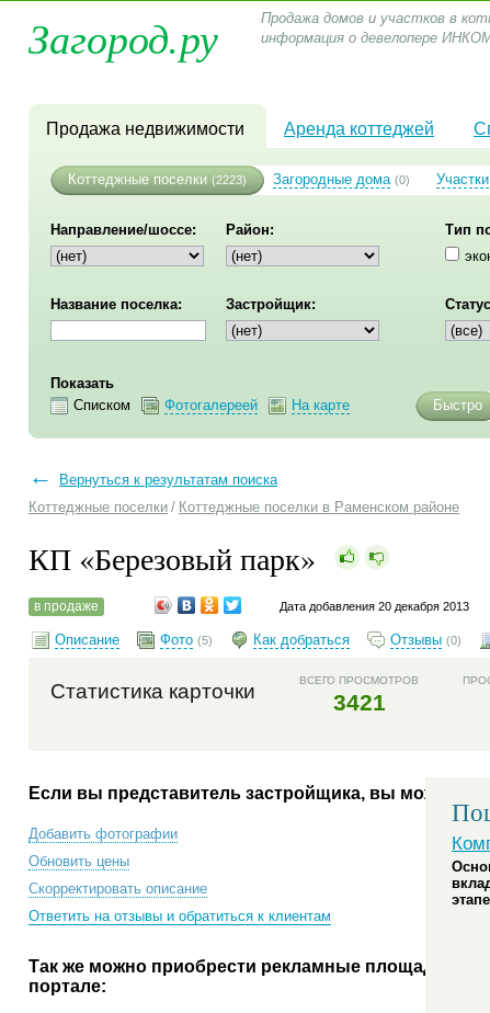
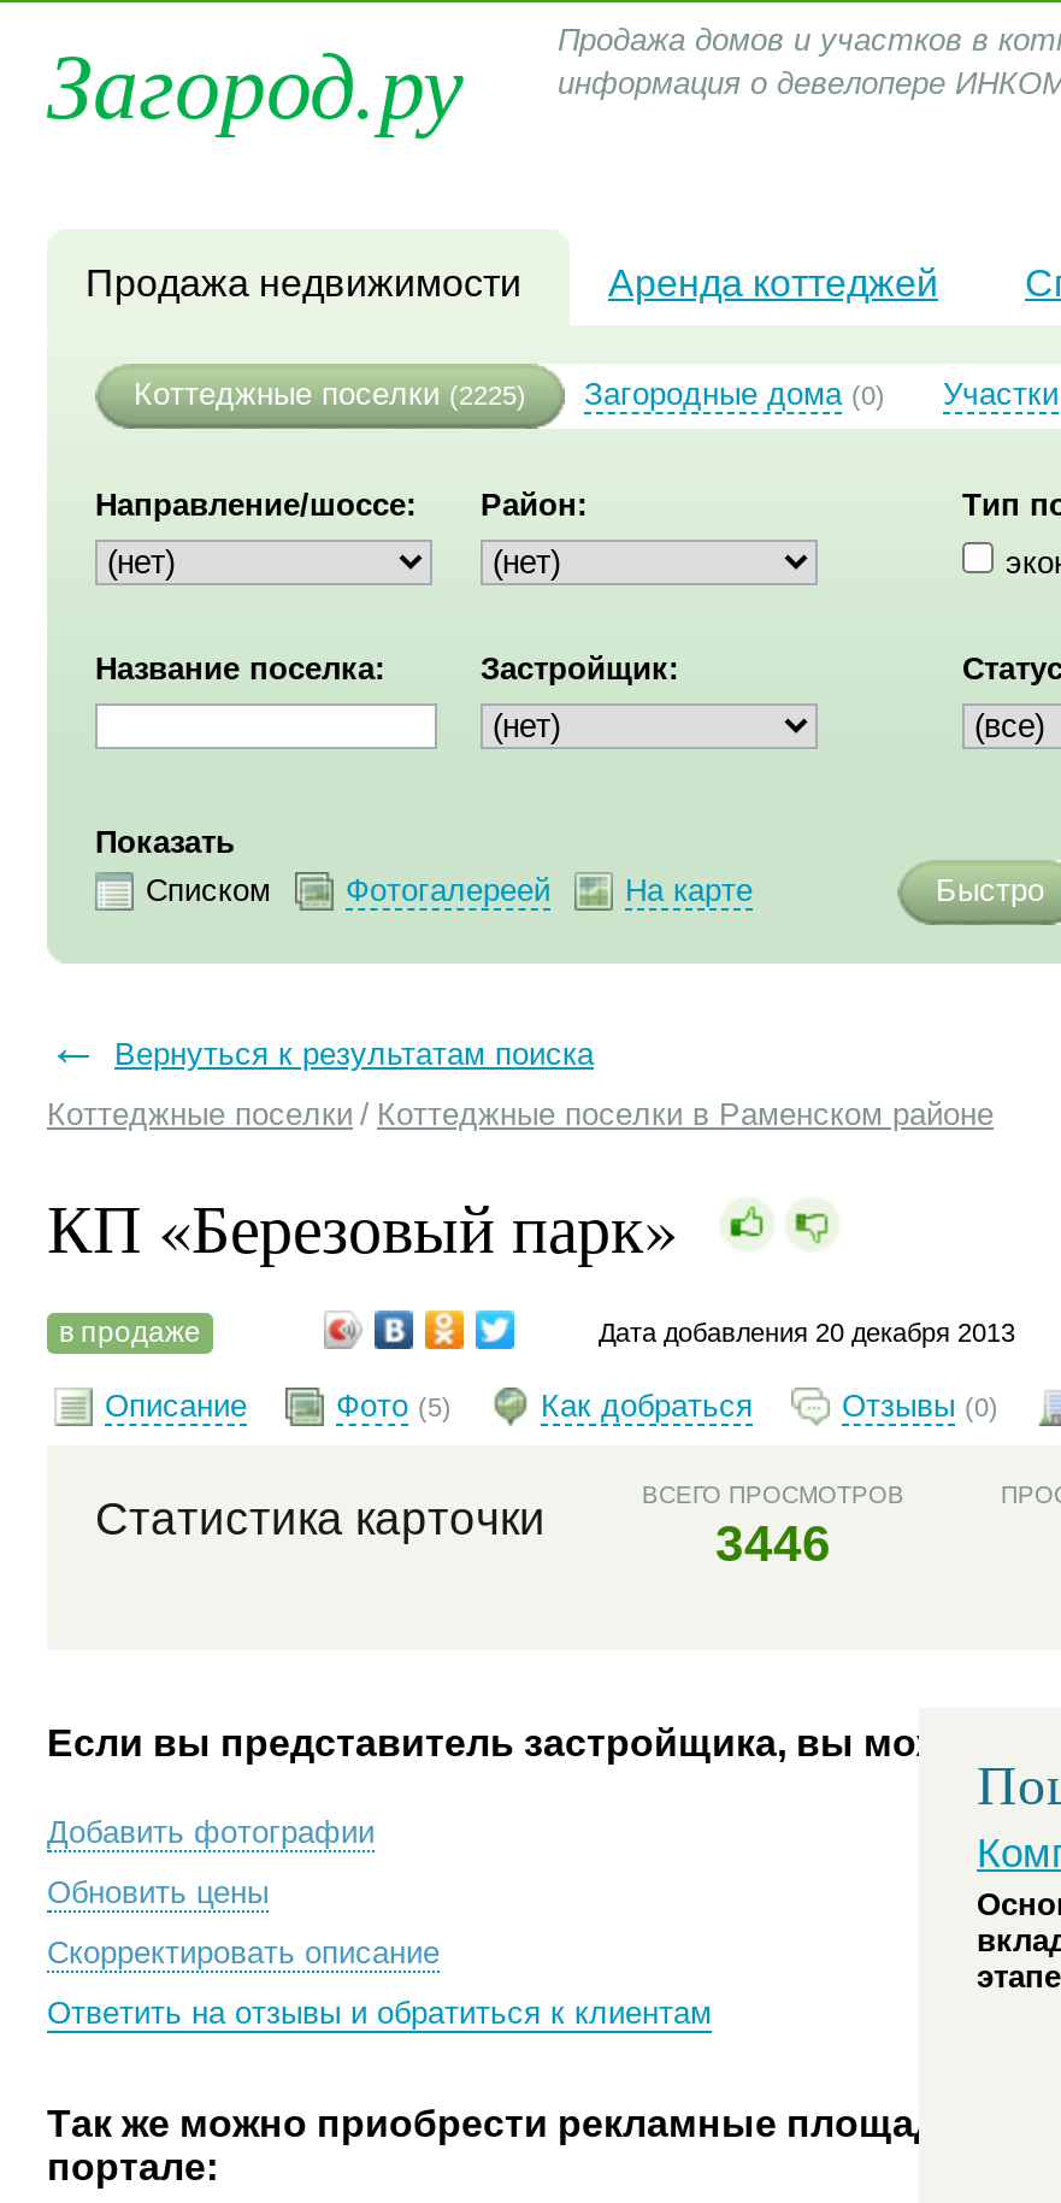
[68,171,247,187] Коттеджные поселки (2223) -> [134,376,526,412] Коттеджные поселки (2225)
[333,690,385,715] 3421 -> [715,1515,831,1571] 3446

